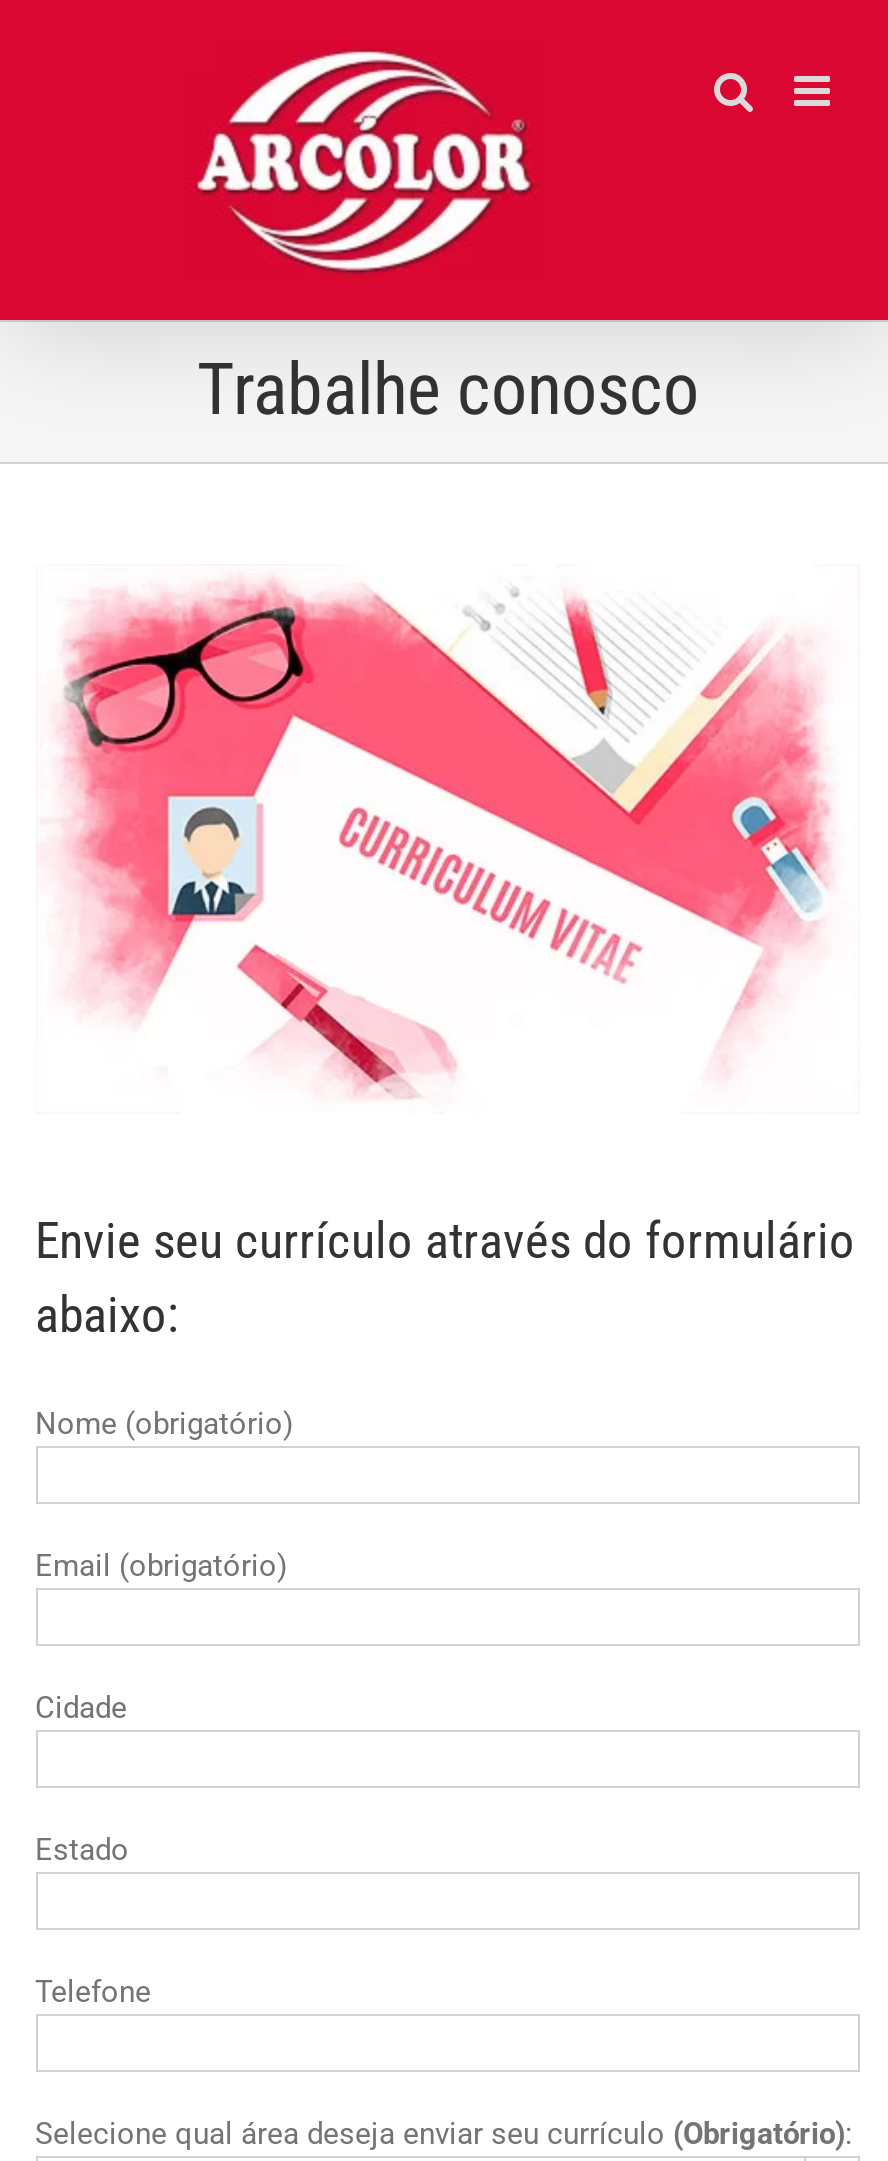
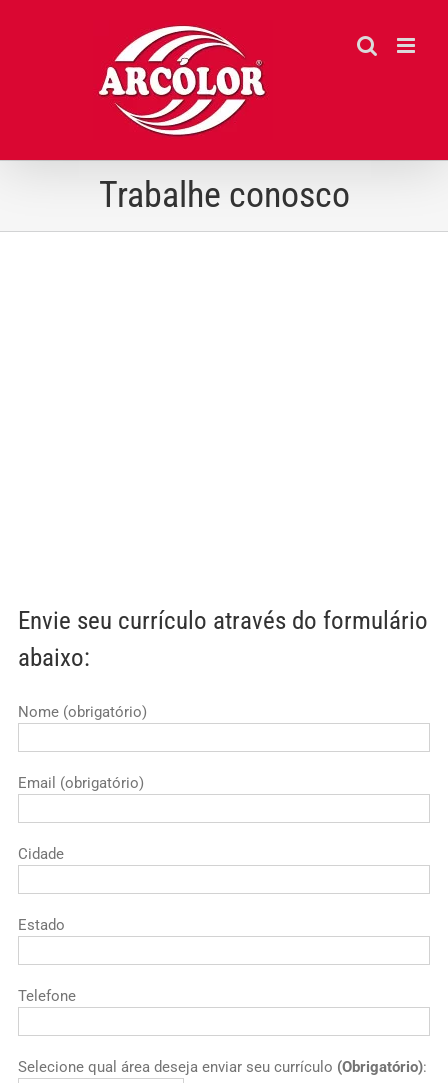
[58,578,832,1098] [image] -> none

